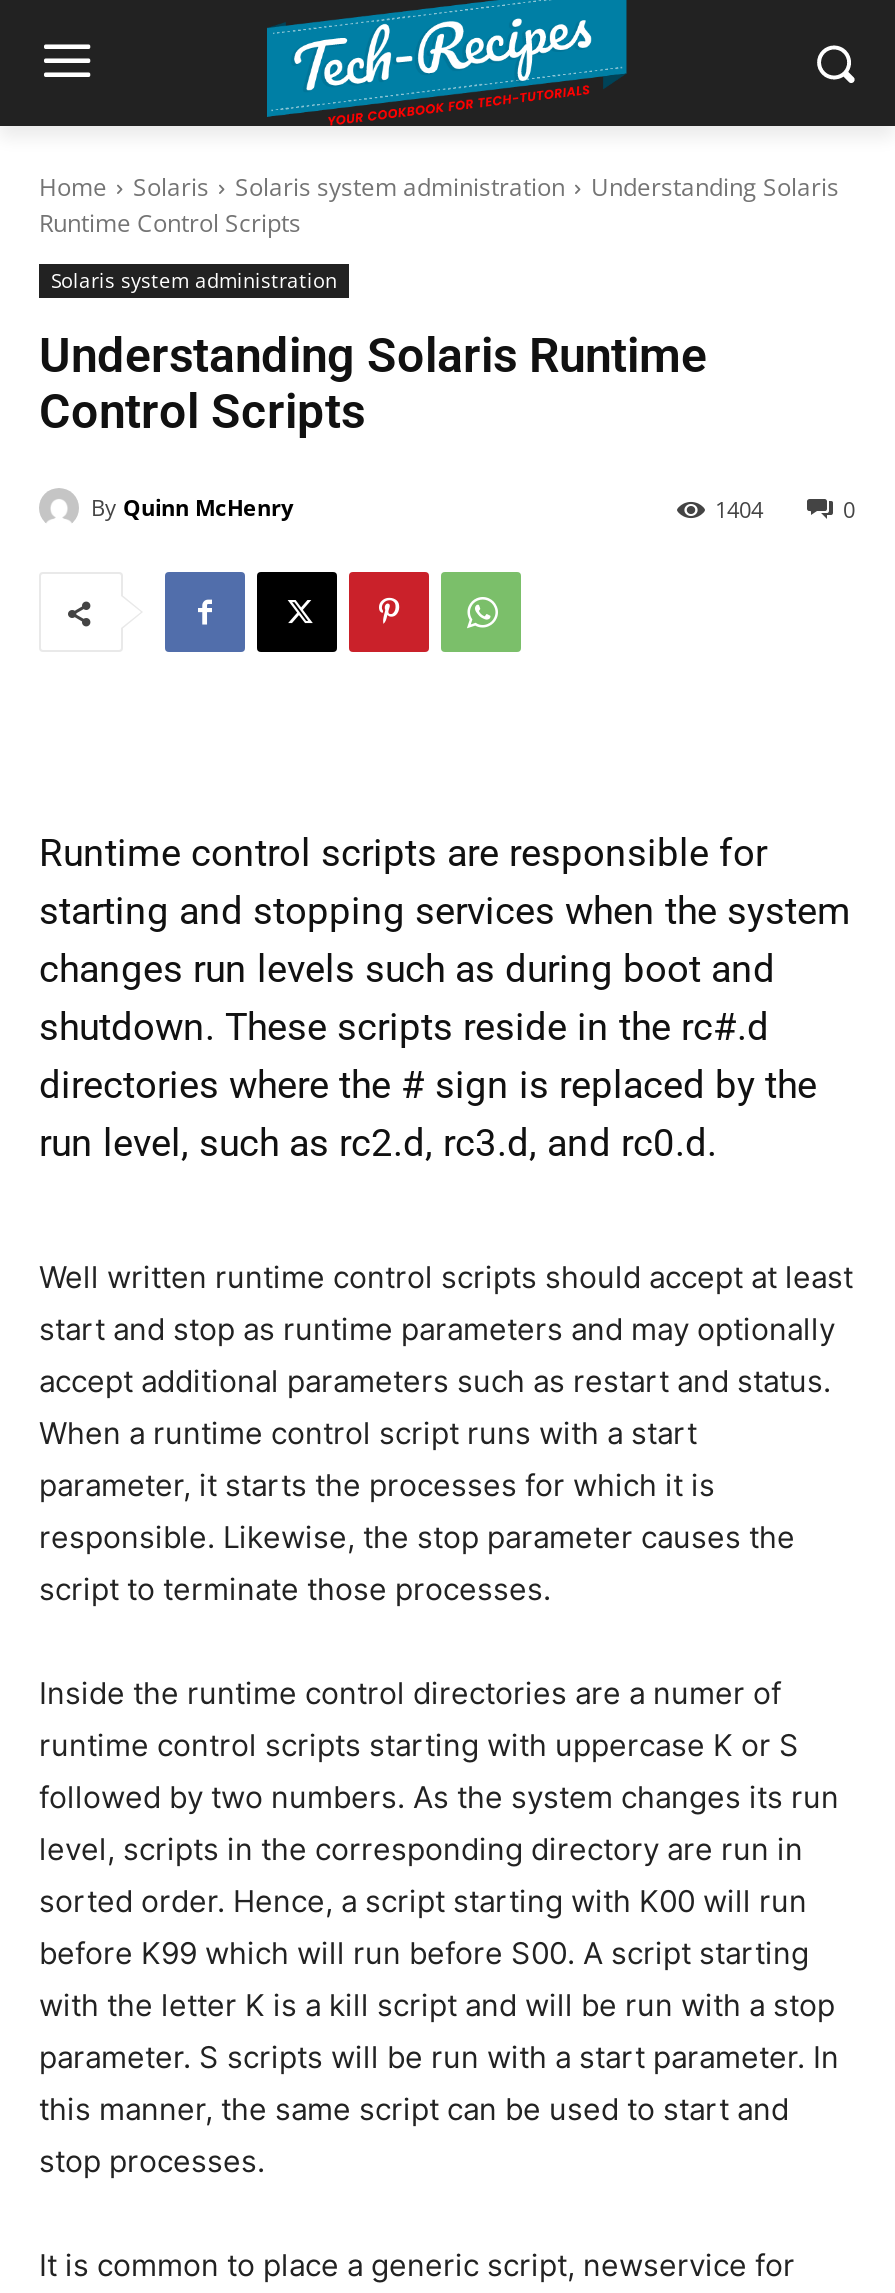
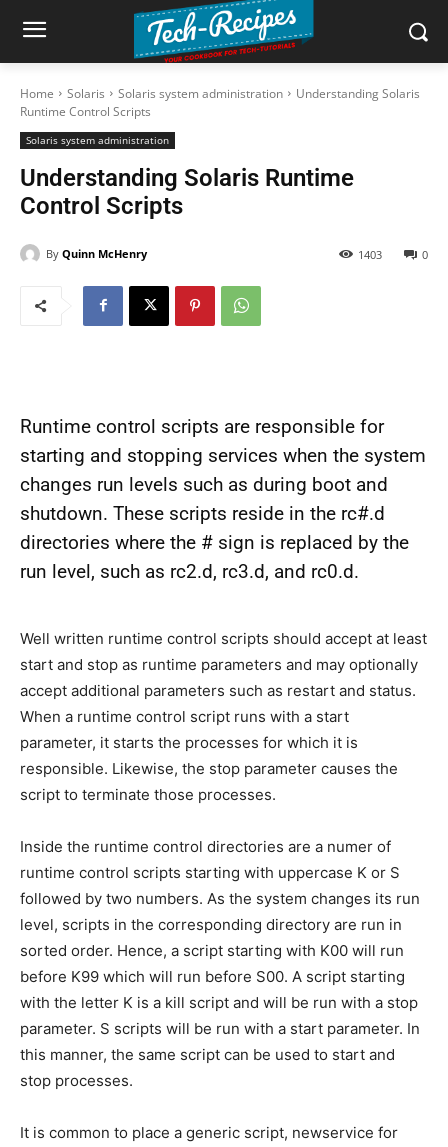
[715,494,763,524] 1404 -> [358,247,382,262] 1403

